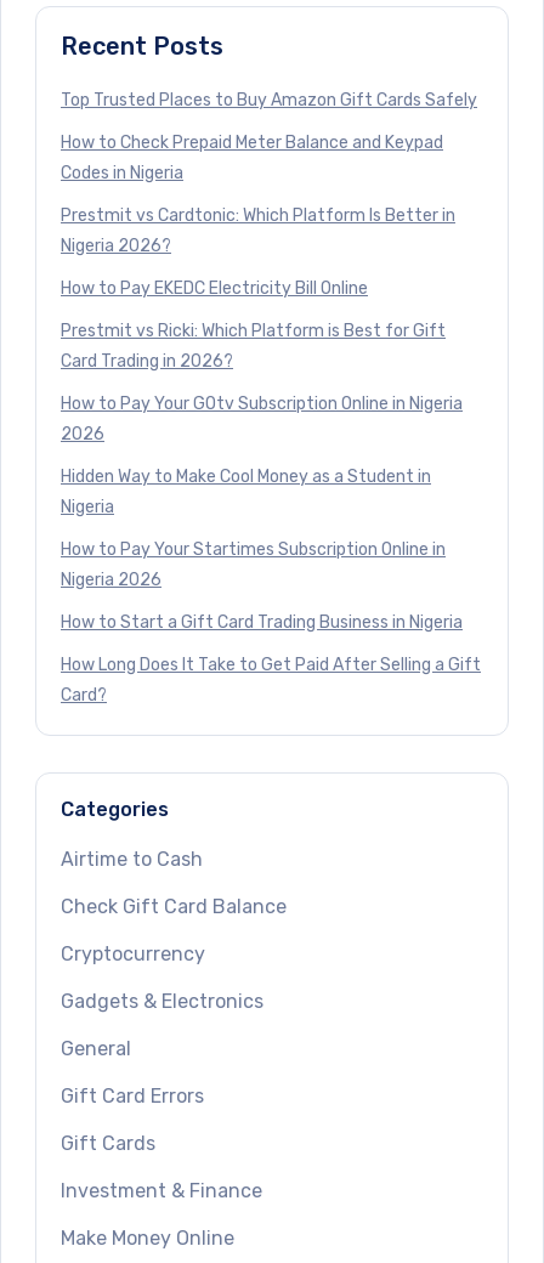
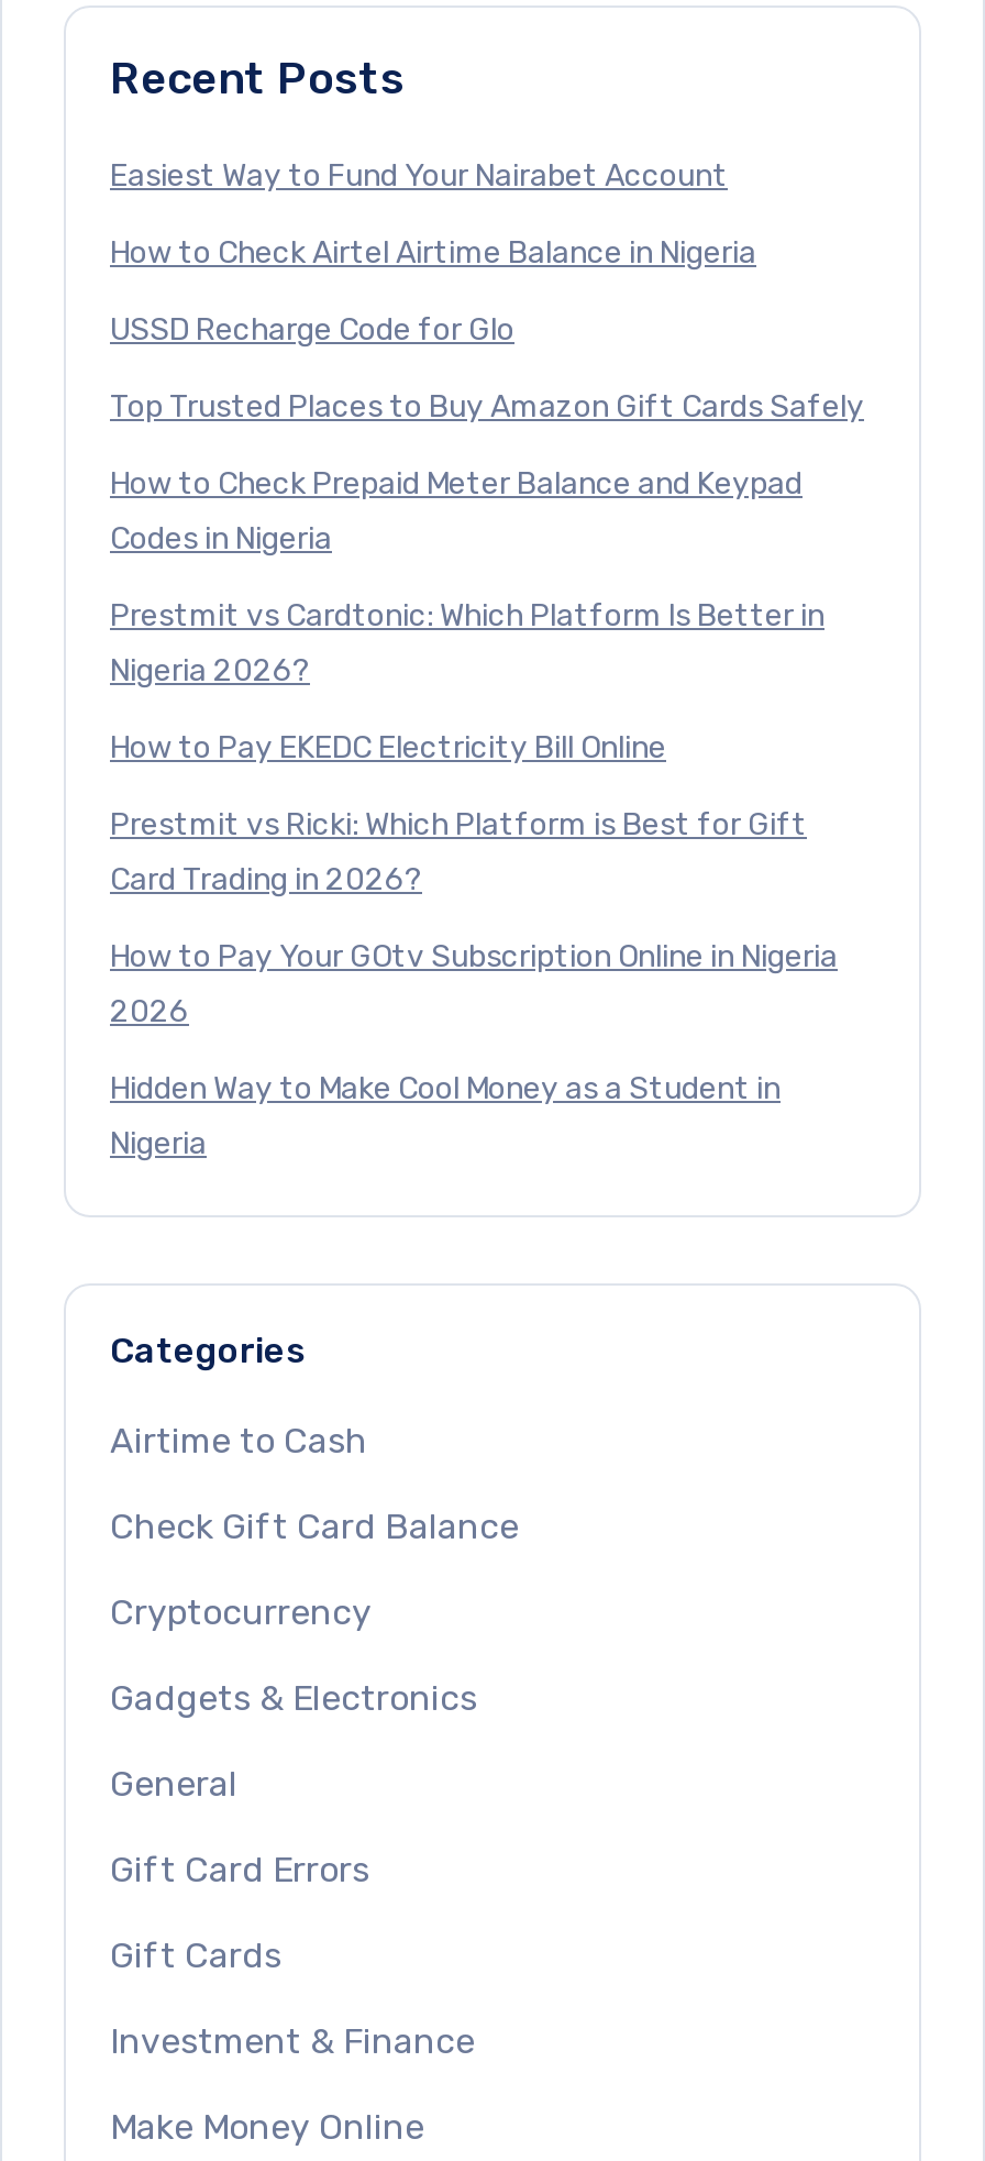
none -> [110,157,756,348] Easiest Way to Fund Your Nairabet Account | How to Check Airtel Airtime Balance in Nigeria | USSD Recharge Code for Glo
moved [61,90,477,517] -> [110,388,864,1162]: Top Trusted Places to Buy Amazon Gift Cards Safely | How to Check Prepaid Meter Balance and Keypad | Codes in Nigeria | ... | Hidden Way to Make Cool Money as a Student in | Nigeria
[61,539,481,705] How to Pay Your Startimes Subscription Online in | Nigeria 2026 | How to Start a Gift Card Trading Business in Nigeria | How Long Does It Take to Get Paid After Selling a Gift | Card? -> none

